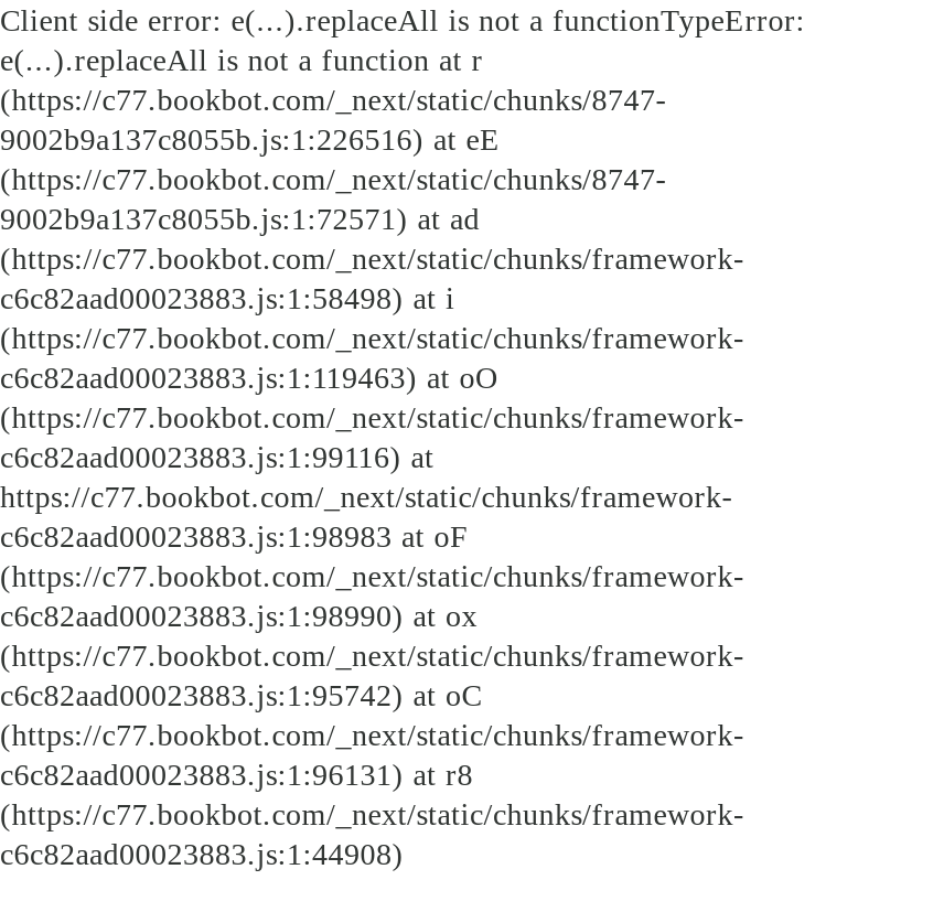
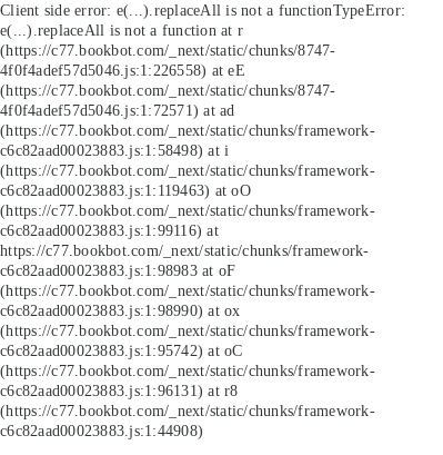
[0,121,500,157] 9002b9a137c8055b.js:1:226516) at eE -> [0,61,245,79] 4f0f4adef57d5046.js:1:226558) at eE
[0,201,480,236] 9002b9a137c8055b.js:1:72571) at ad -> [0,101,235,119] 4f0f4adef57d5046.js:1:72571) at ad

